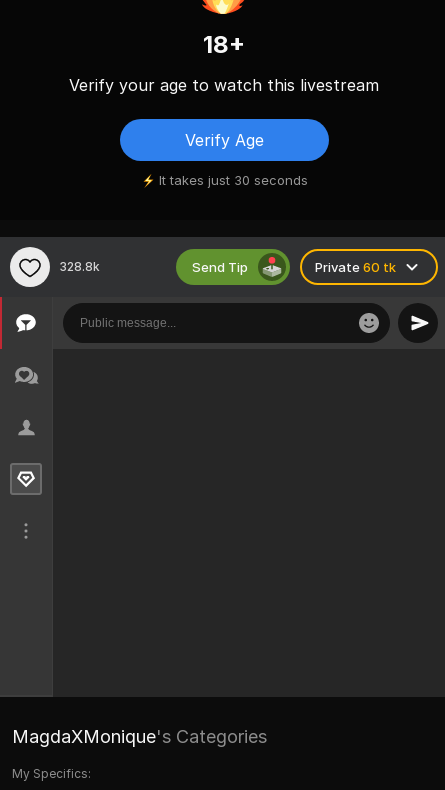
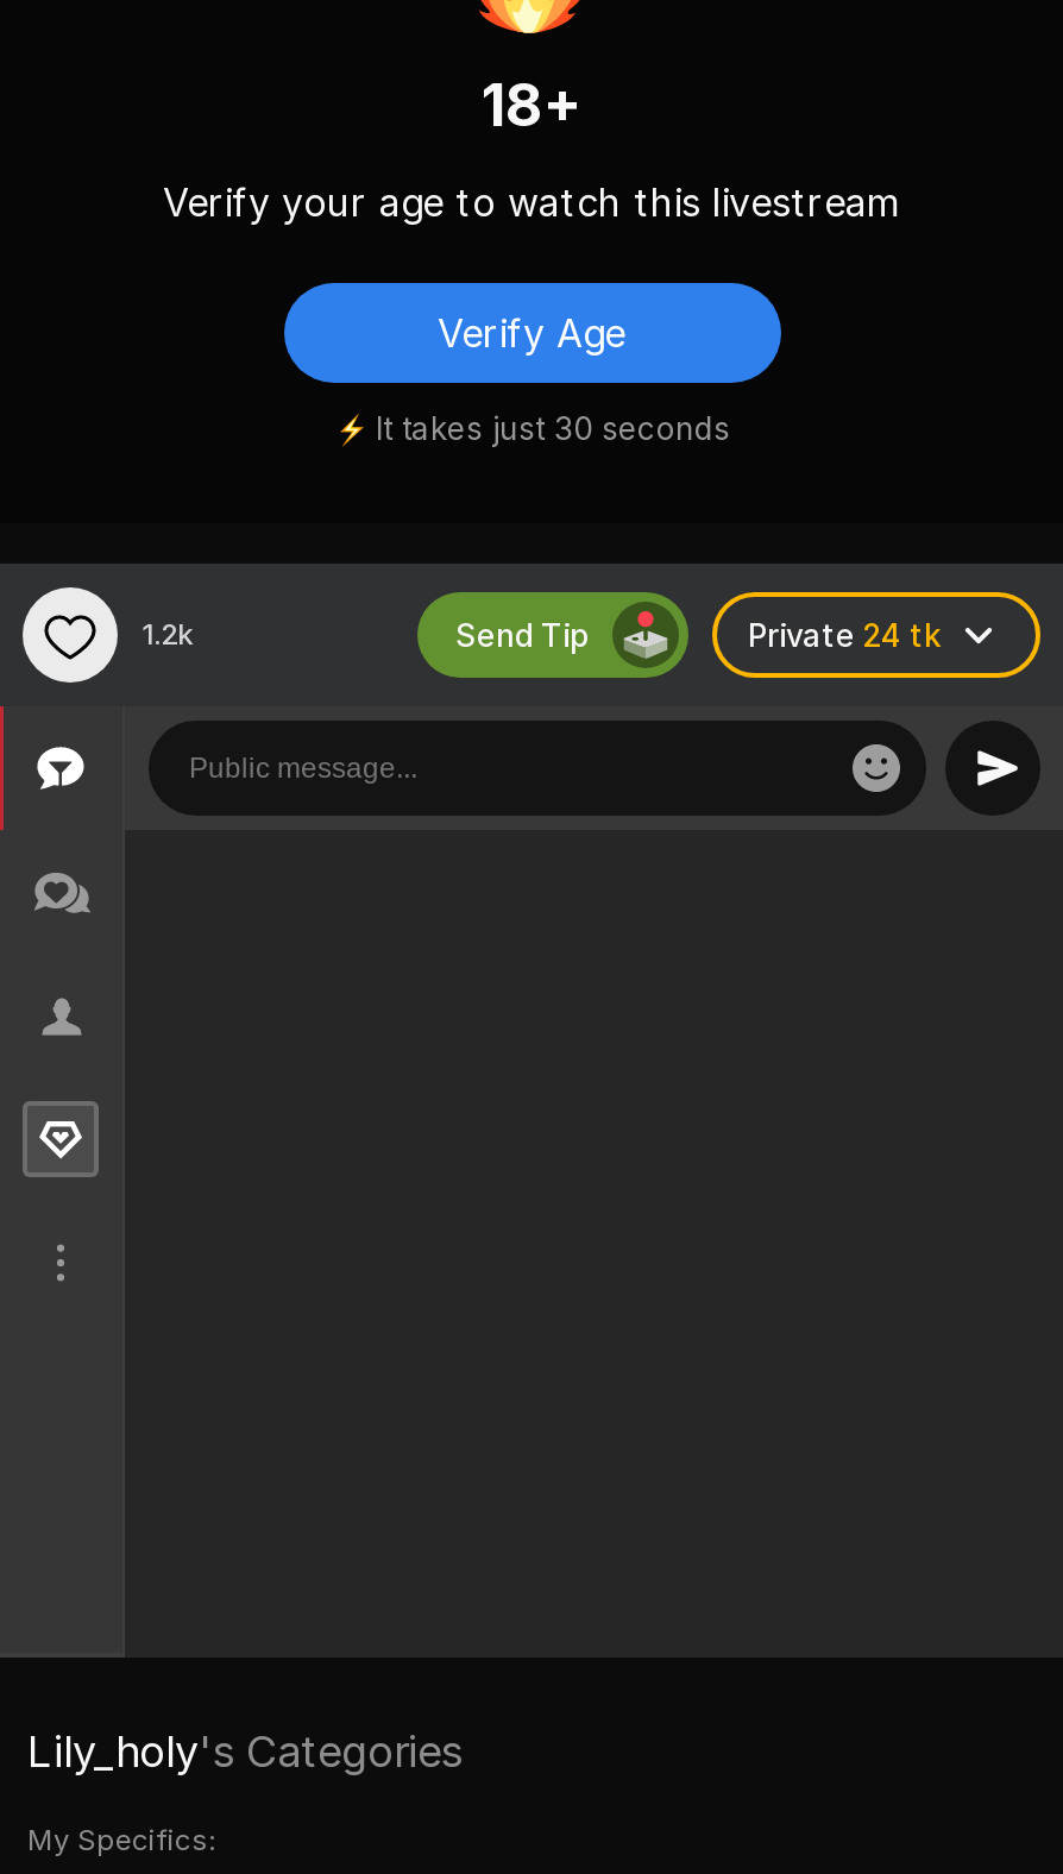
[60,259,396,275] 328.8k | Private 60 tk -> [141,616,941,654] 1.2k | Private 24 tk
[12,726,267,747] MagdaXMonique's Categories -> [27,1727,463,1776] Lily_holy's Categories

